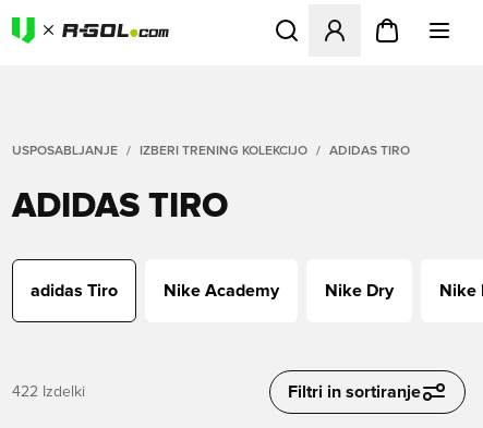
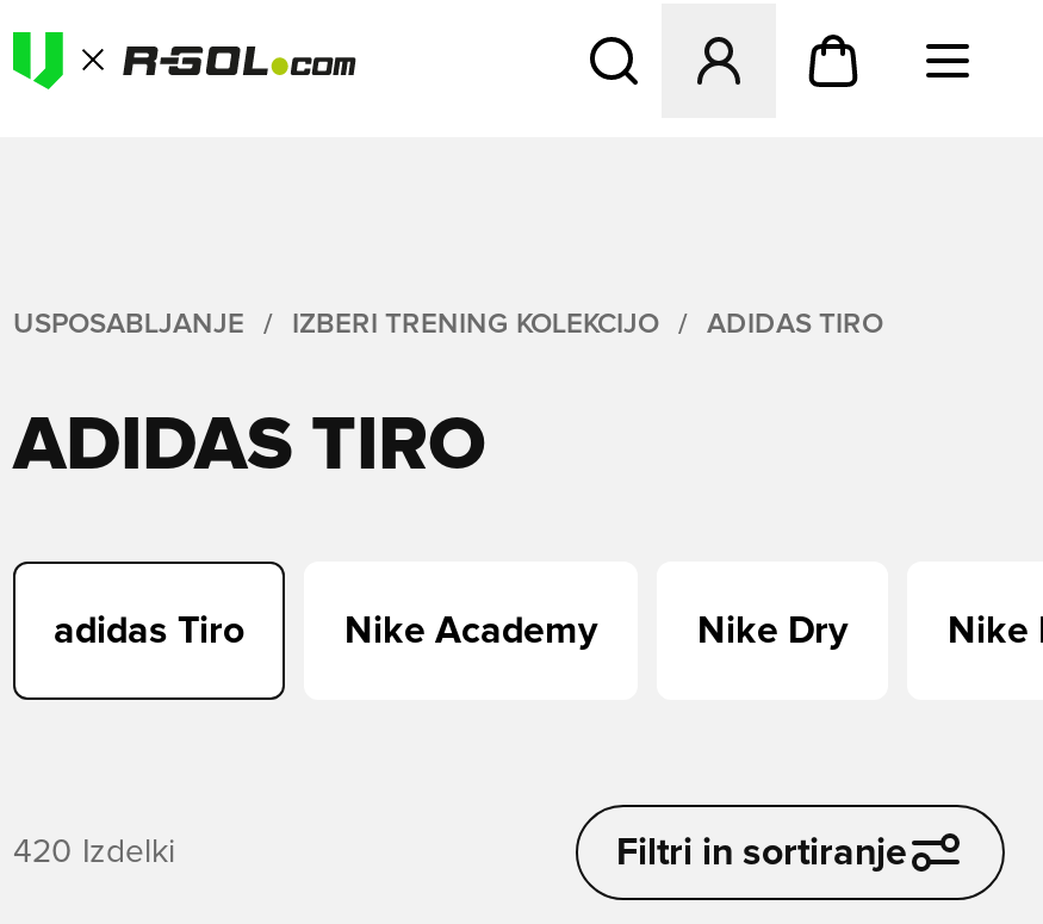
[12,384,85,400] 422 Izdelki -> [13,836,175,869] 420 Izdelki

